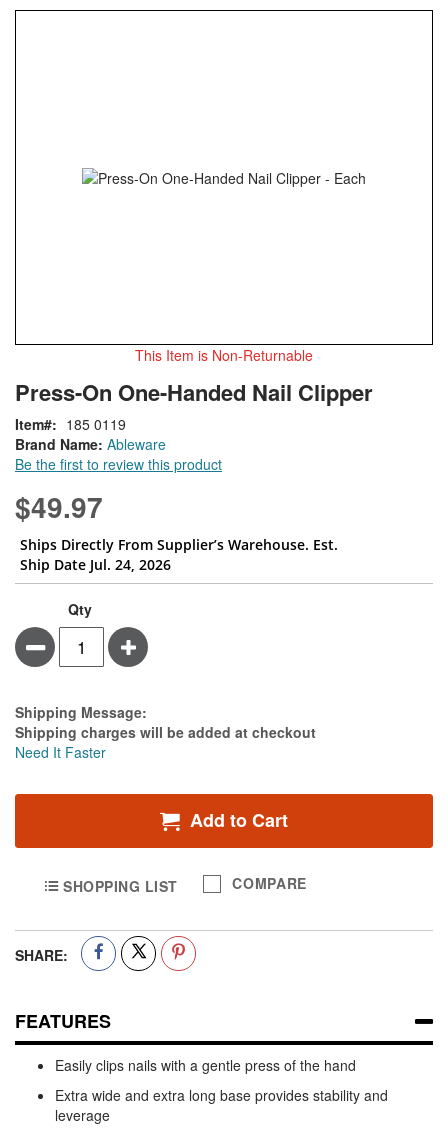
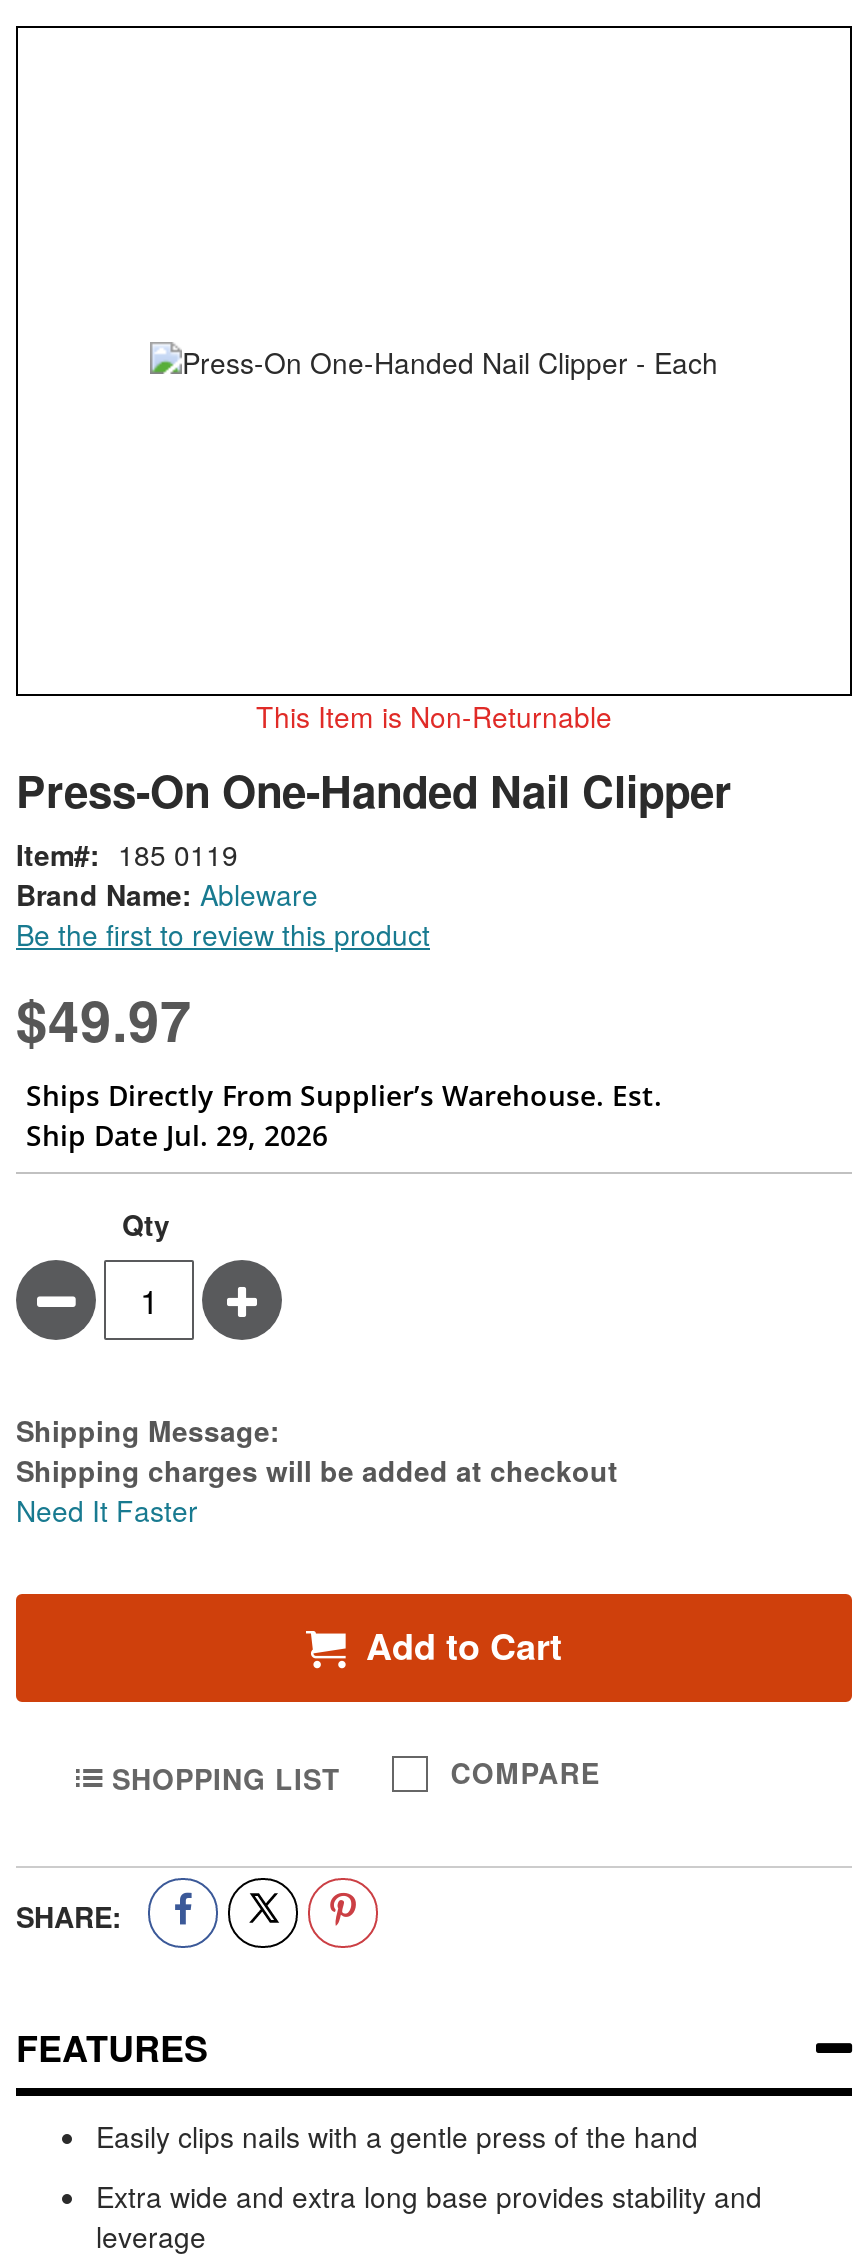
[20,555,171,574] Ship Date Jul. 24, 2026 -> [26,1117,328,1155] Ship Date Jul. 29, 2026

